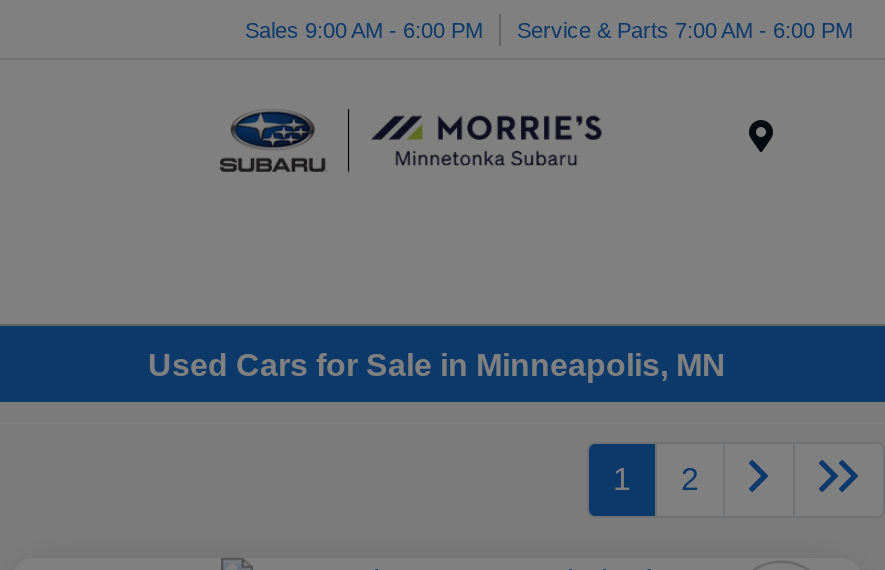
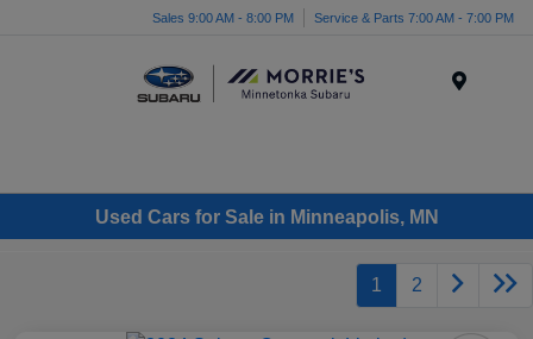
[245,17,483,41] Sales 9:00 AM - 6:00 PM -> [152,10,294,24] Sales 9:00 AM - 8:00 PM
[517,17,853,41] Service & Parts 7:00 AM - 6:00 PM -> [314,10,514,24] Service & Parts 7:00 AM - 7:00 PM

